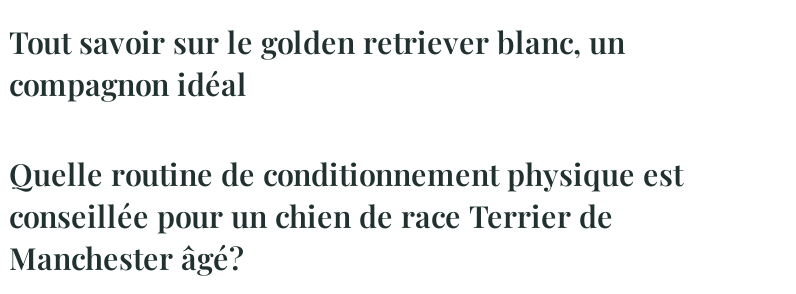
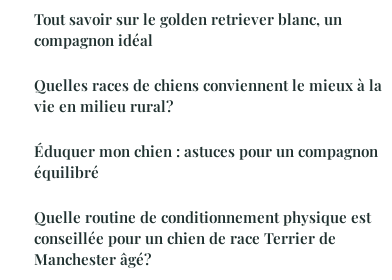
none -> [34,75,382,182] Quelles races de chiens conviennent le mieux à la | vie en milieu rural? | Éduquer mon chien : astuces pour un compagnon | équilibré

